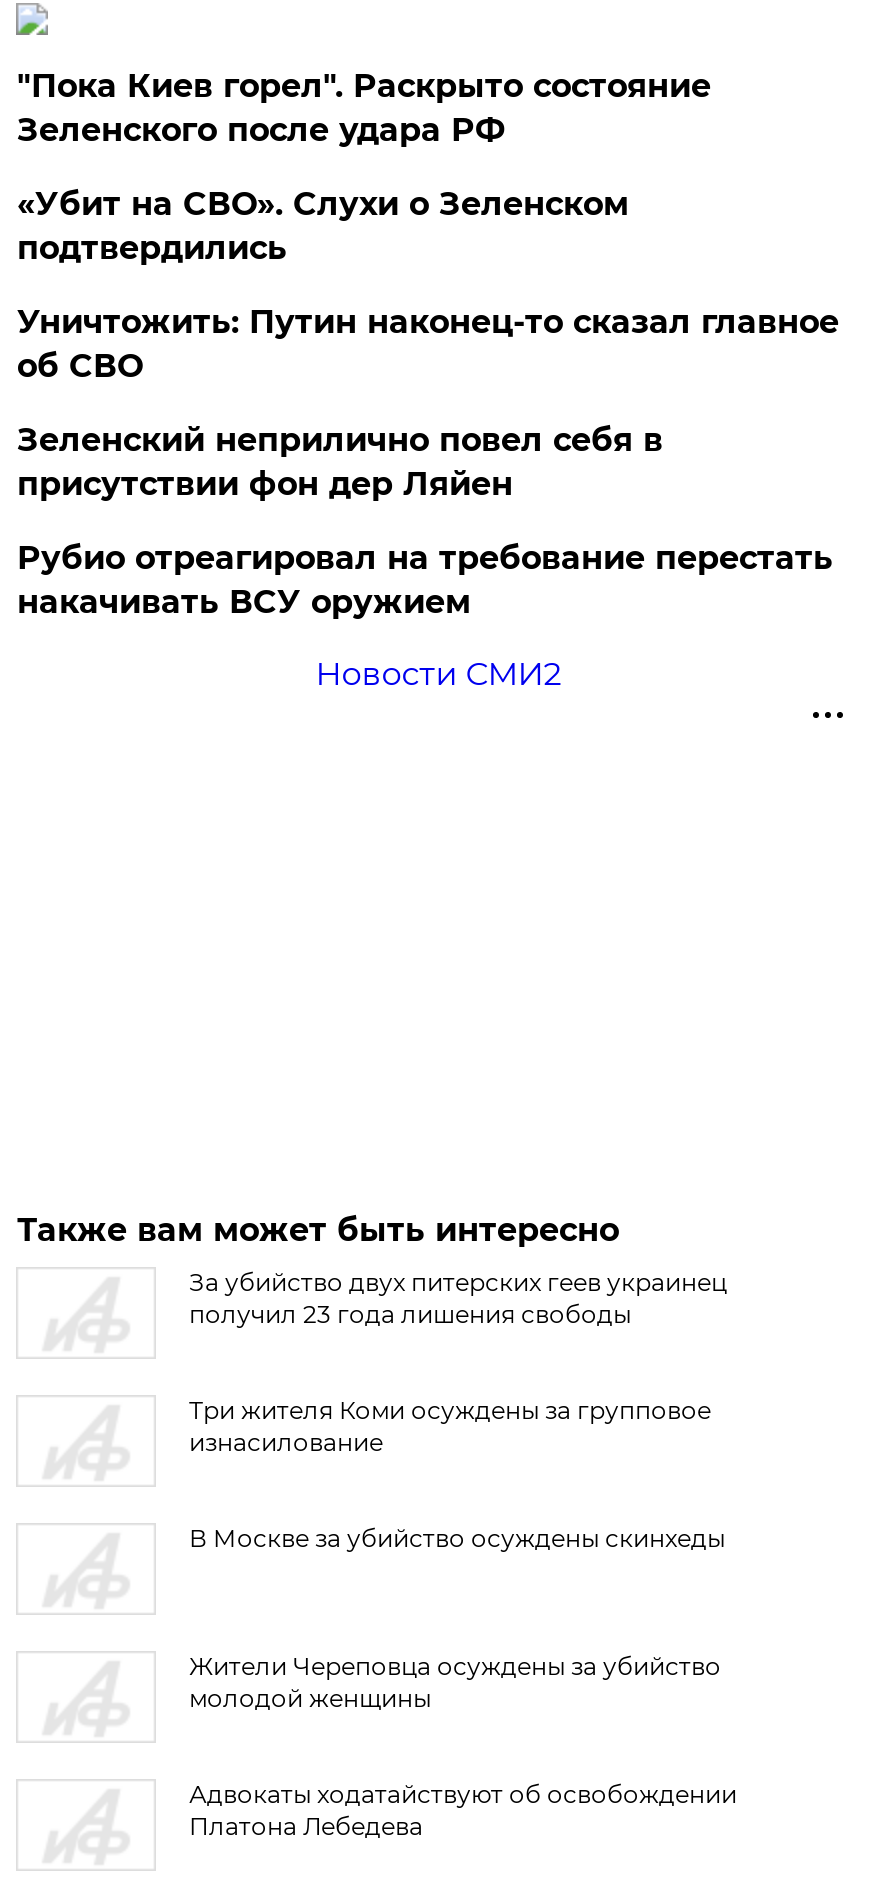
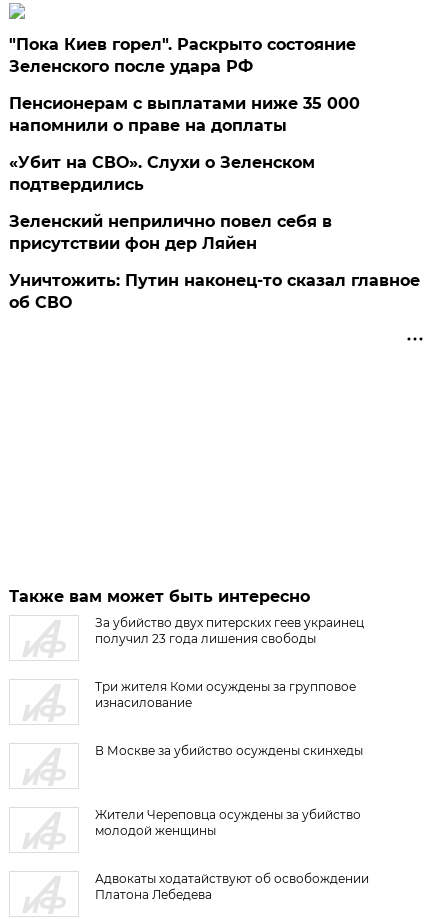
none -> [9,94,360,135] Пенсионерам с выплатами ниже 35 000 | напомнили о праве на доплаты
moved [17,185,629,267] -> [9,153,315,194]: «Убит на СВО». Слухи о Зеленском | подтвердились
moved [17,303,839,385] -> [9,271,420,312]: Уничтожить: Путин наконец-то сказал главное | об СВО
[17,539,833,693] Рубио отреагировал на требование перестать | накачивать ВСУ оружием | Новости СМИ2 -> none

